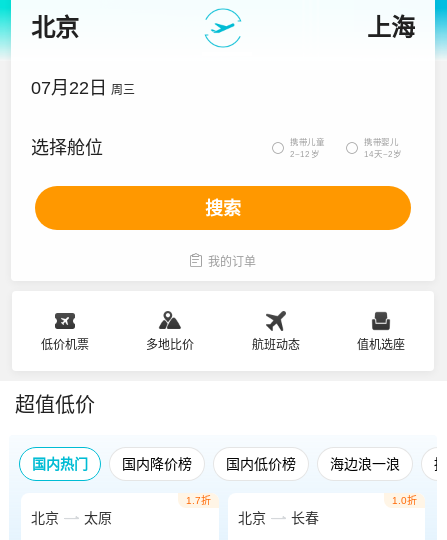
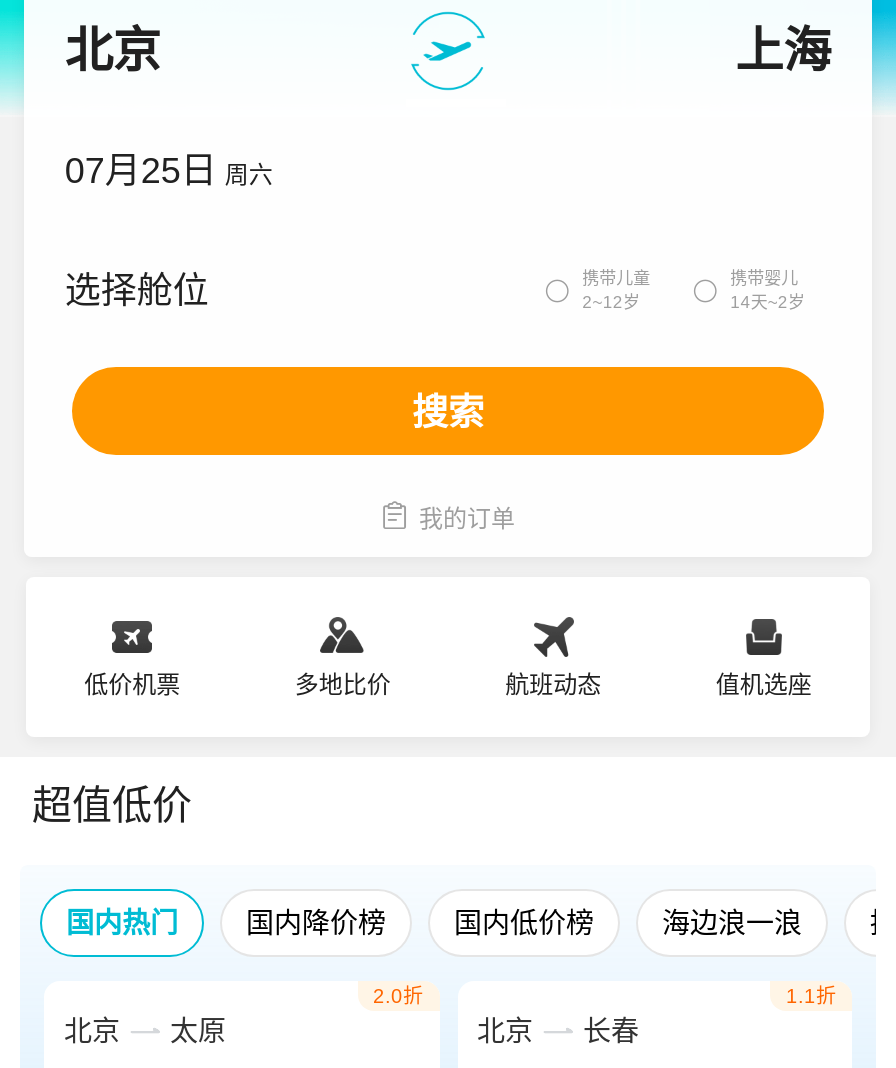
[31,78,135,98] 07月22日 周三 -> [65,151,273,191] 07月25日 周六
[185,495,210,506] 1.7折 -> [373,985,423,1007] 2.0折
[392,495,417,506] 1.0折 -> [786,985,836,1007] 1.1折

